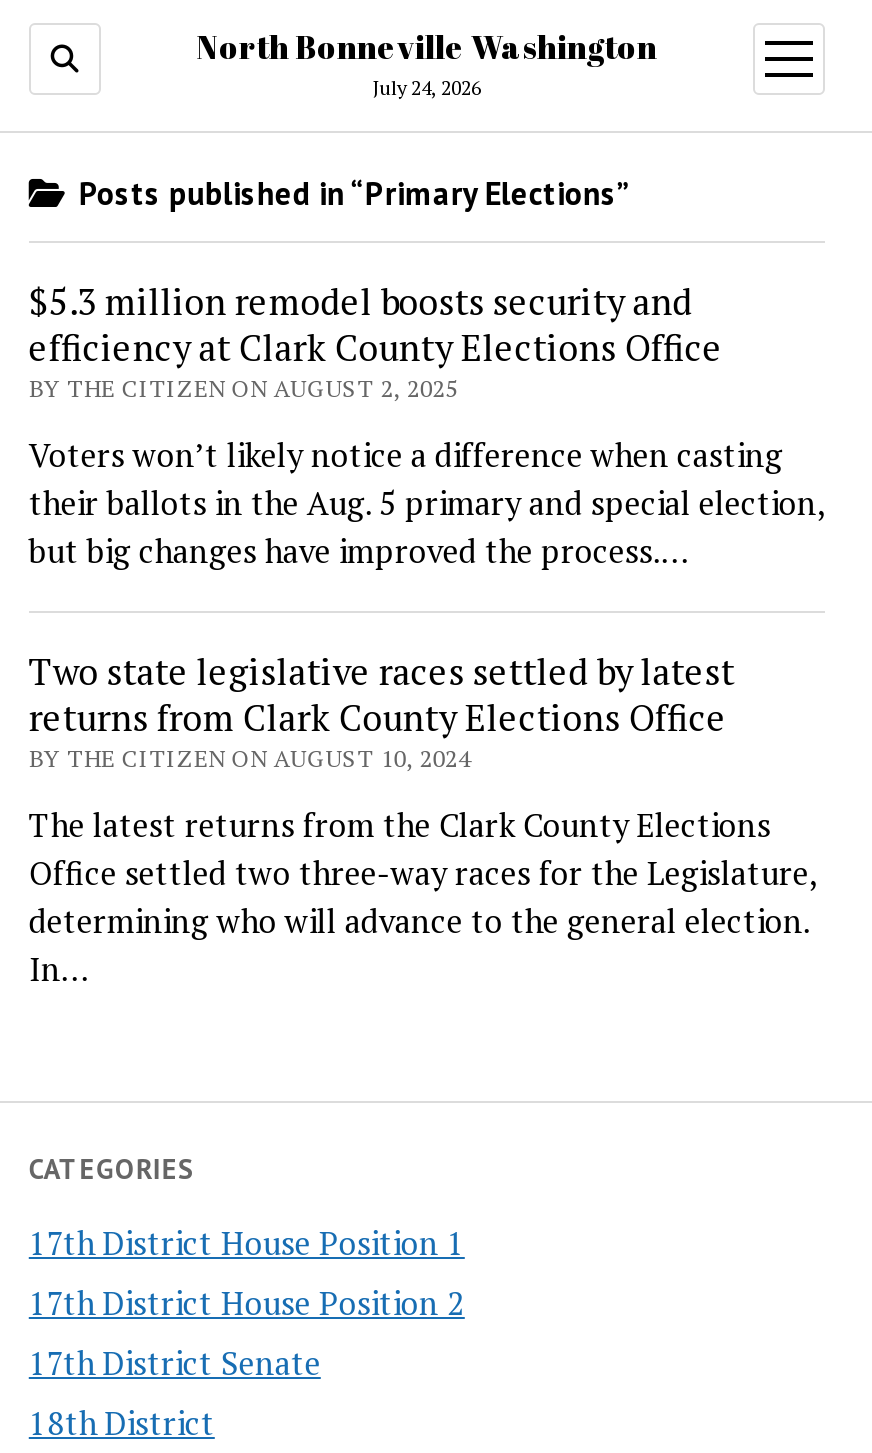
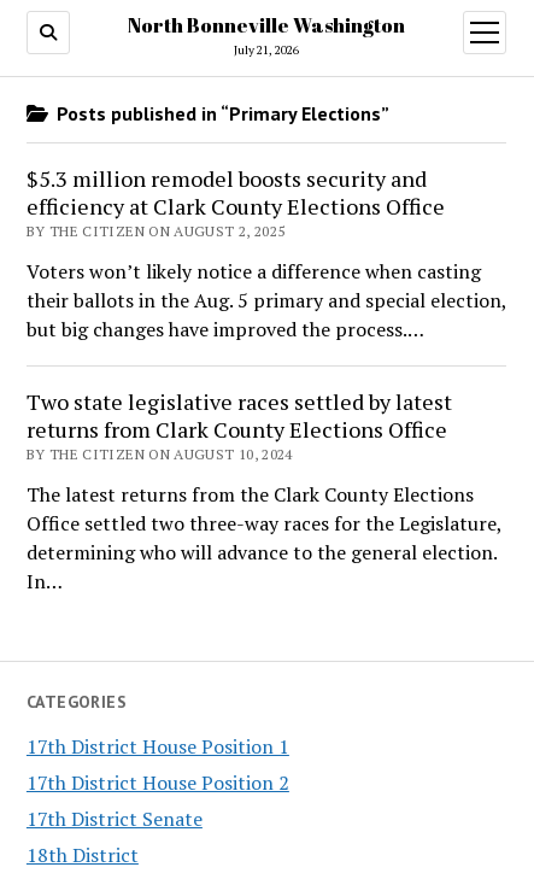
[373,75,481,101] July 24, 2026 -> [234,42,299,58] July 21, 2026

